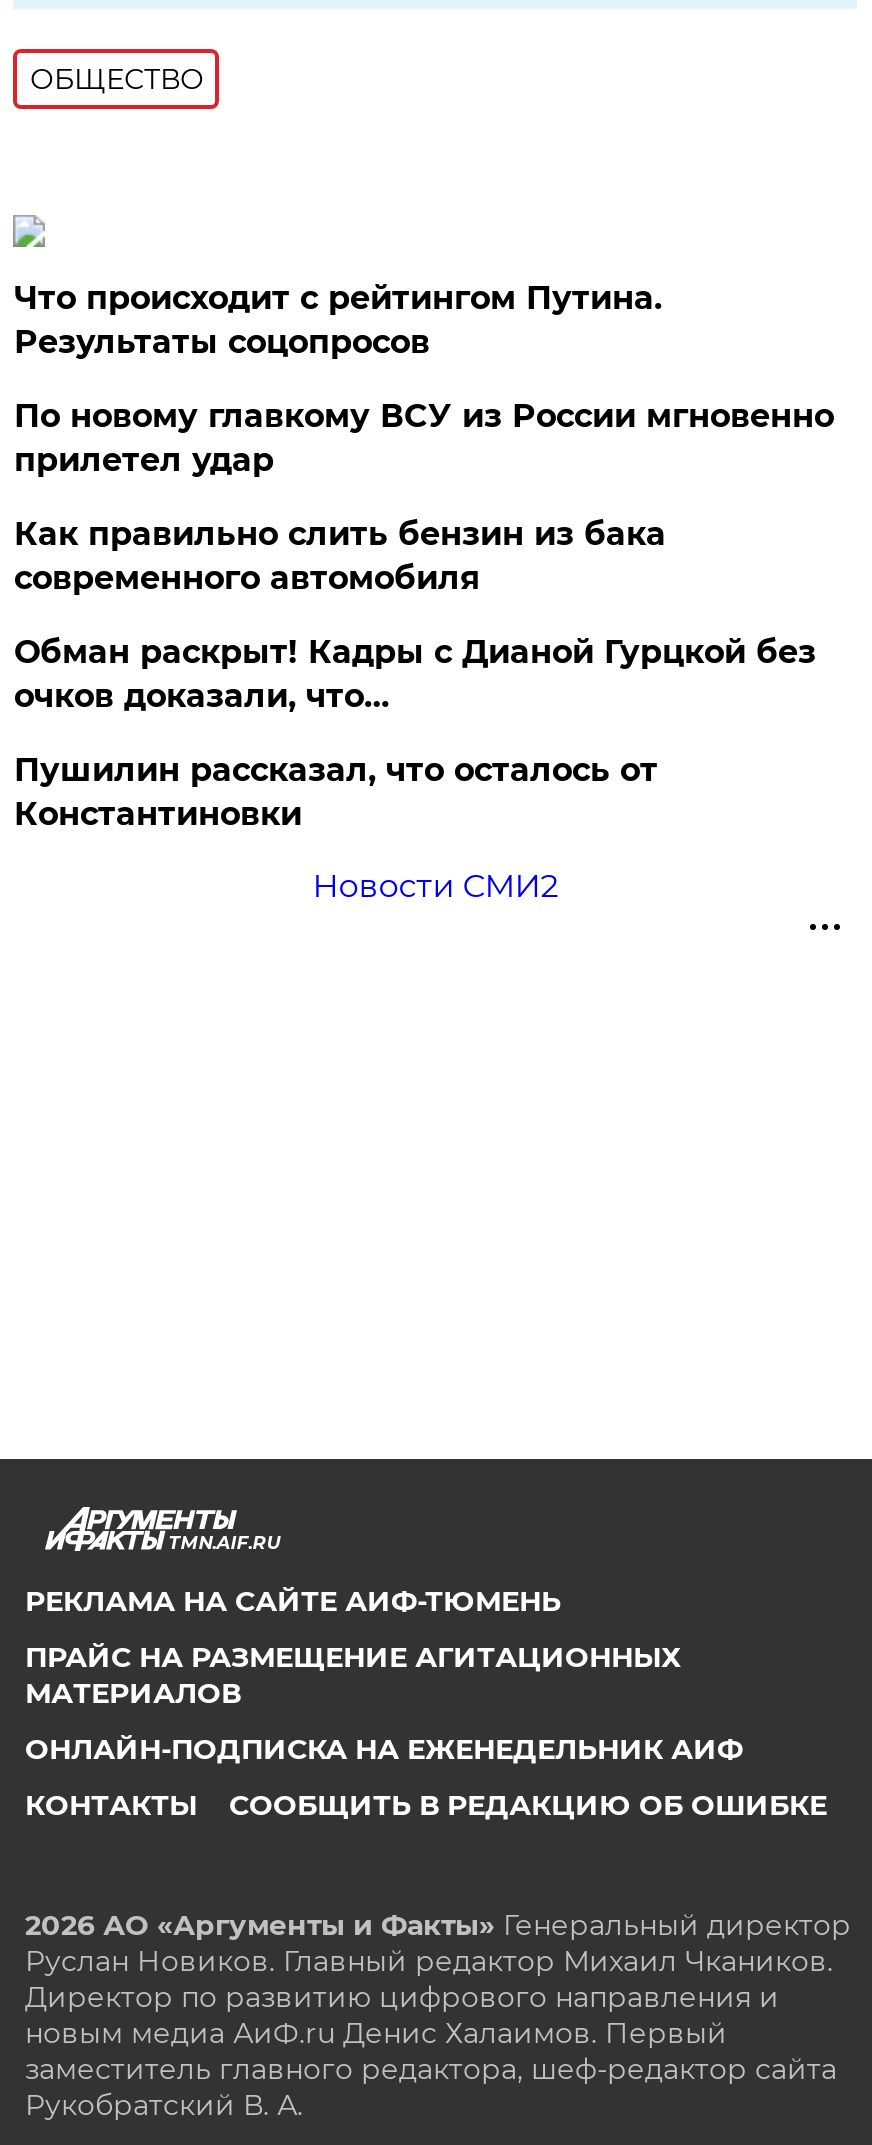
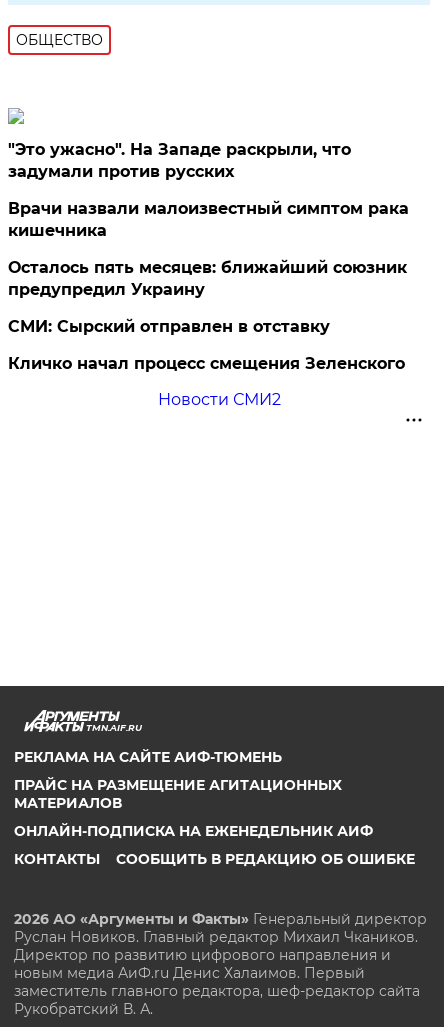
[14,278,662,360] Что происходит с рейтингом Путина. | Результаты соцопросов -> [8,140,351,181] "Это ужасно". На Западе раскрыли, что | задумали против русских
[14,396,834,478] По новому главкому ВСУ из России мгновенно | прилетел удар -> [8,199,409,240] Врачи назвали малоизвестный симптом рака | кишечника
[14,514,666,596] Как правильно слить бензин из бака | современного автомобиля -> [8,258,407,299] Осталось пять месяцев: ближайший союзник | предупредил Украину
[14,632,816,714] Обман раскрыт! Кадры с Дианой Гурцкой без | очков доказали, что… -> [8,317,330,336] СМИ: Сырский отправлен в отставку
[14,750,658,832] Пушилин рассказал, что осталось от | Константиновки -> [8,354,405,373] Кличко начал процесс смещения Зеленского

